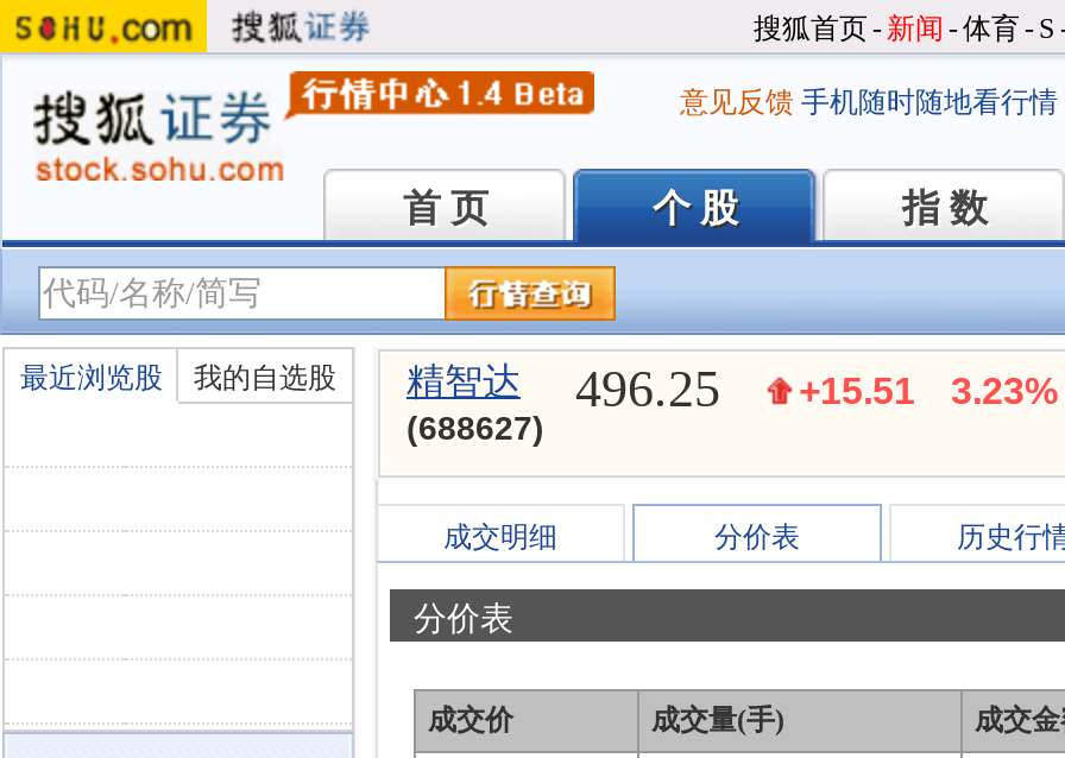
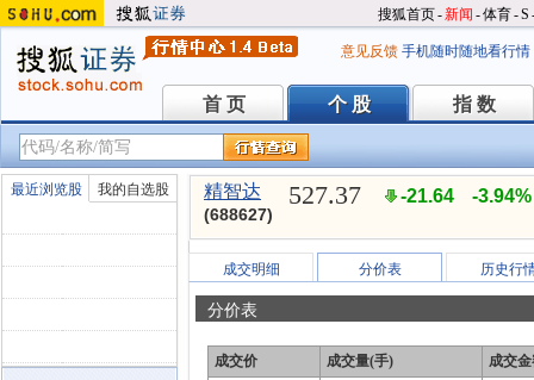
[575,359,720,418] 496.25 -> [288,180,361,210] 527.37
[799,371,915,411] +15.51 -> [401,186,454,206] -21.64
[951,371,1058,411] 3.23% -> [472,186,532,206] -3.94%

